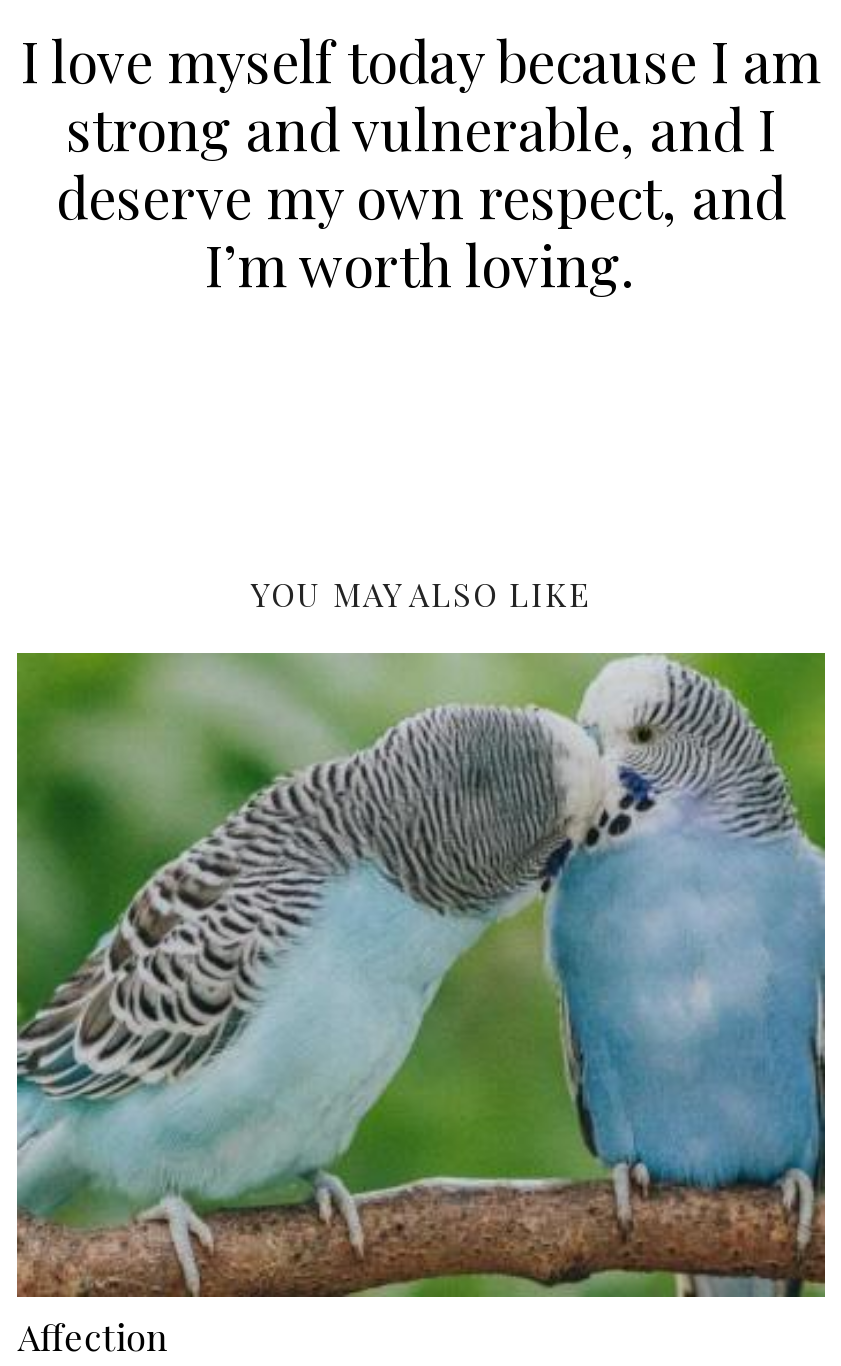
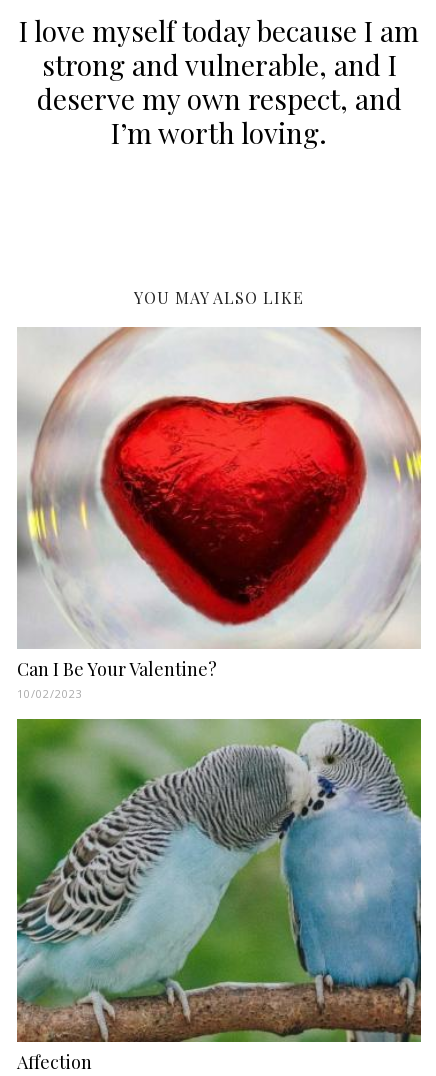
none -> [17,327,422,701] [image] | Can I Be Your Valentine? | 10/02/2023

